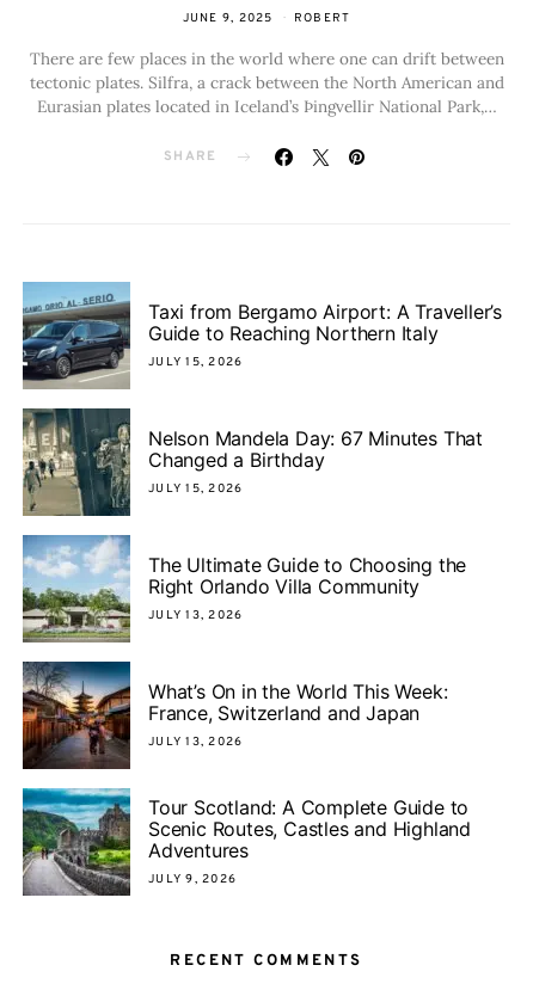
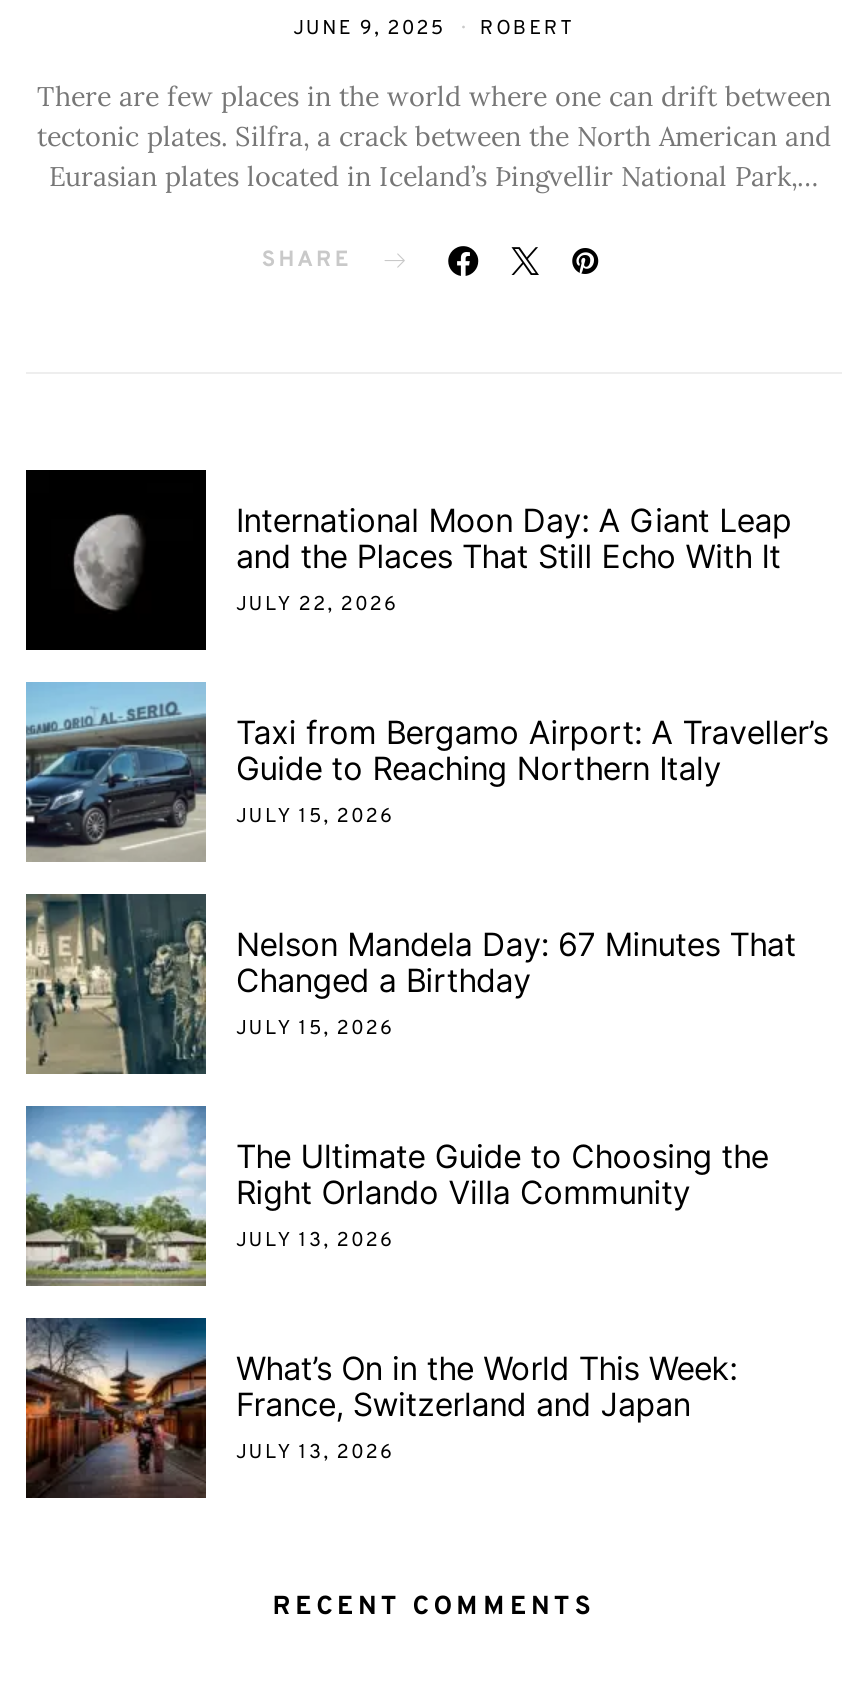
none -> [24,468,792,650] [image] | International Moon Day: A Giant Leap | and the Places That Still Echo With It | JULY 22, 2026
moved [20,287,502,749] -> [22,690,828,1465]: [image] | Taxi from Bergamo Airport: A Traveller’s | Guide to Reaching Northern Italy | ... | France, Switzerland and Japan | JULY 13, 2026
[22,787,471,897] [image] | Tour Scotland: A Complete Guide to | Scenic Routes, Castles and Highland | Adventures | JULY 9, 2026 -> none

